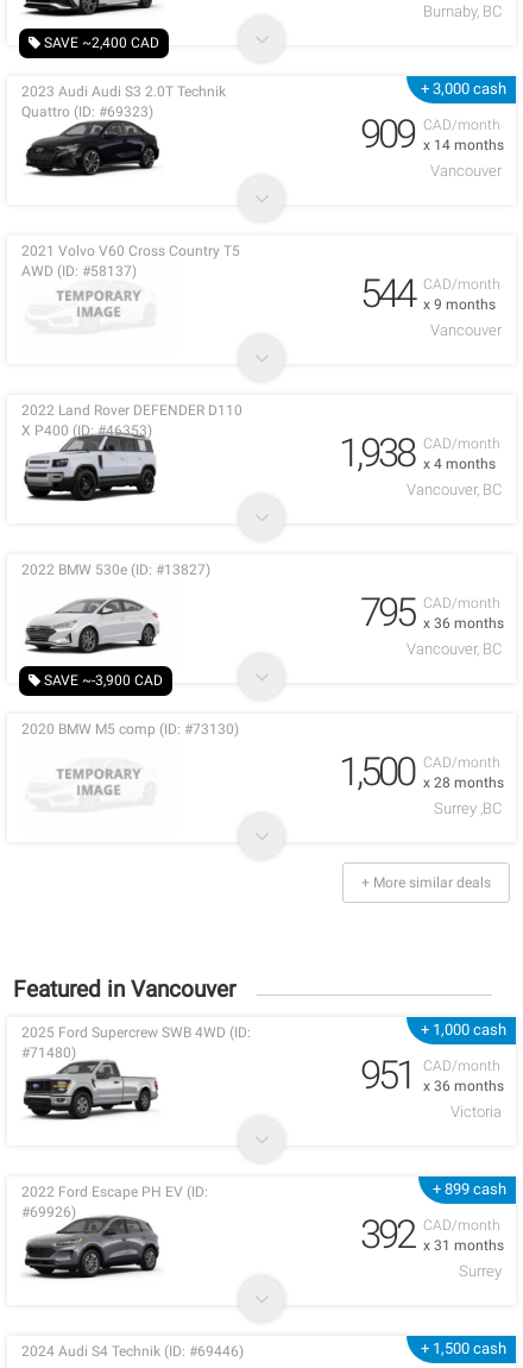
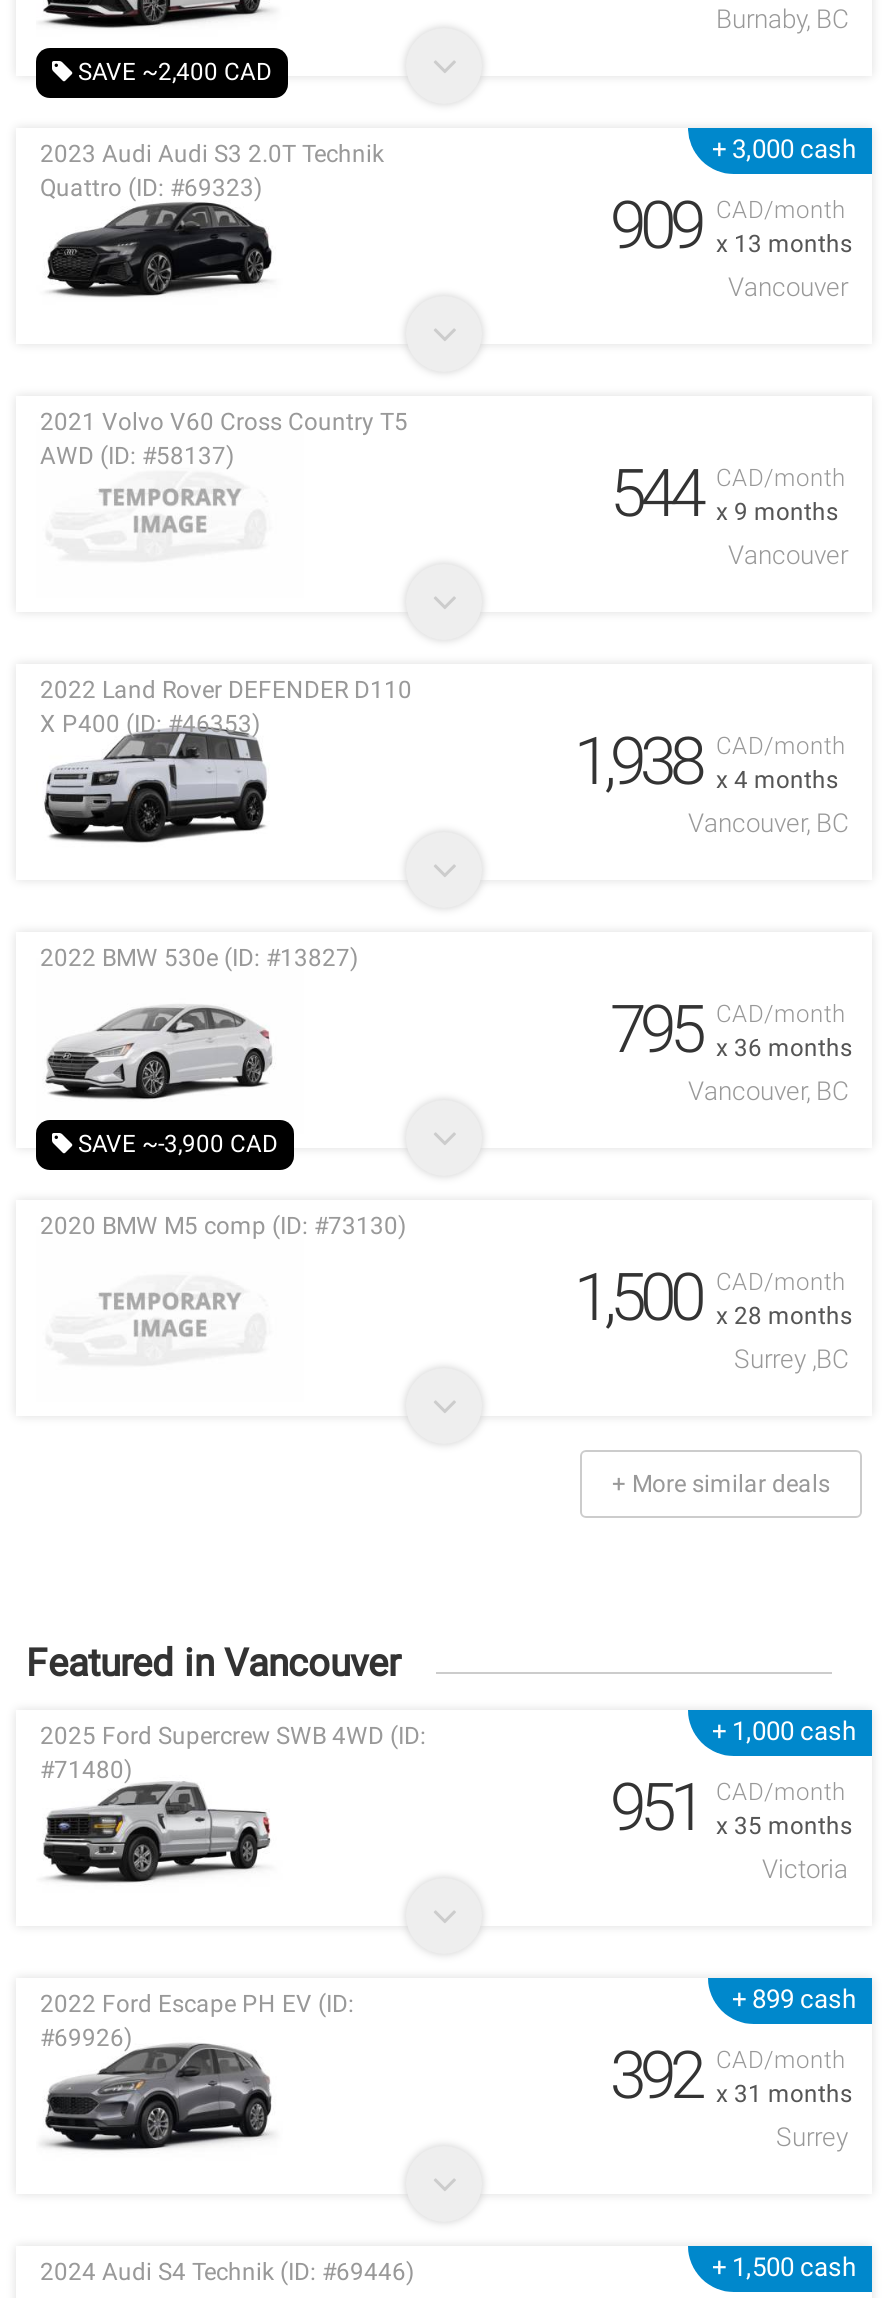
[360,111,504,157] 909 x 14 months CAD/month -> [610,187,852,265] 909 x 13 months CAD/month
[360,1052,504,1098] 951 x 36 months CAD/month -> [610,1769,852,1847] 951 x 35 months CAD/month

